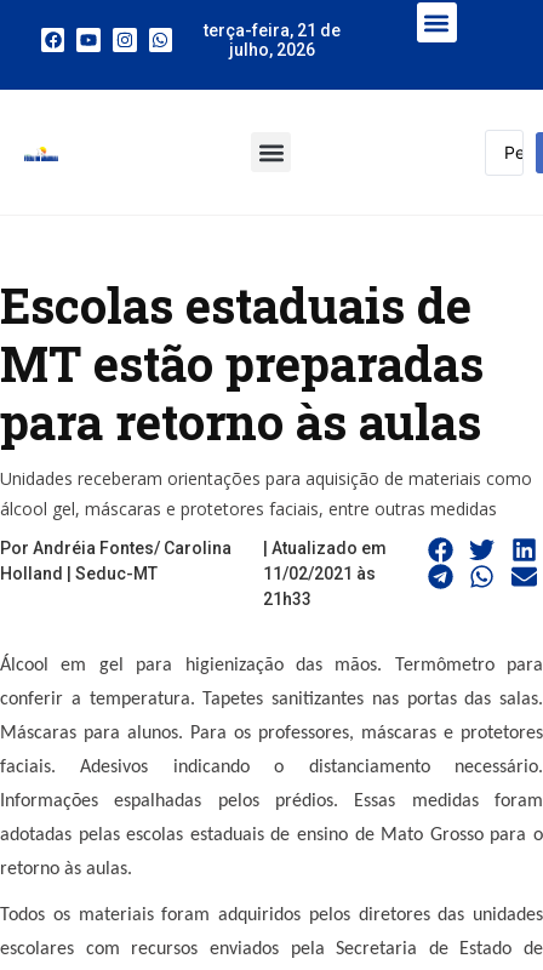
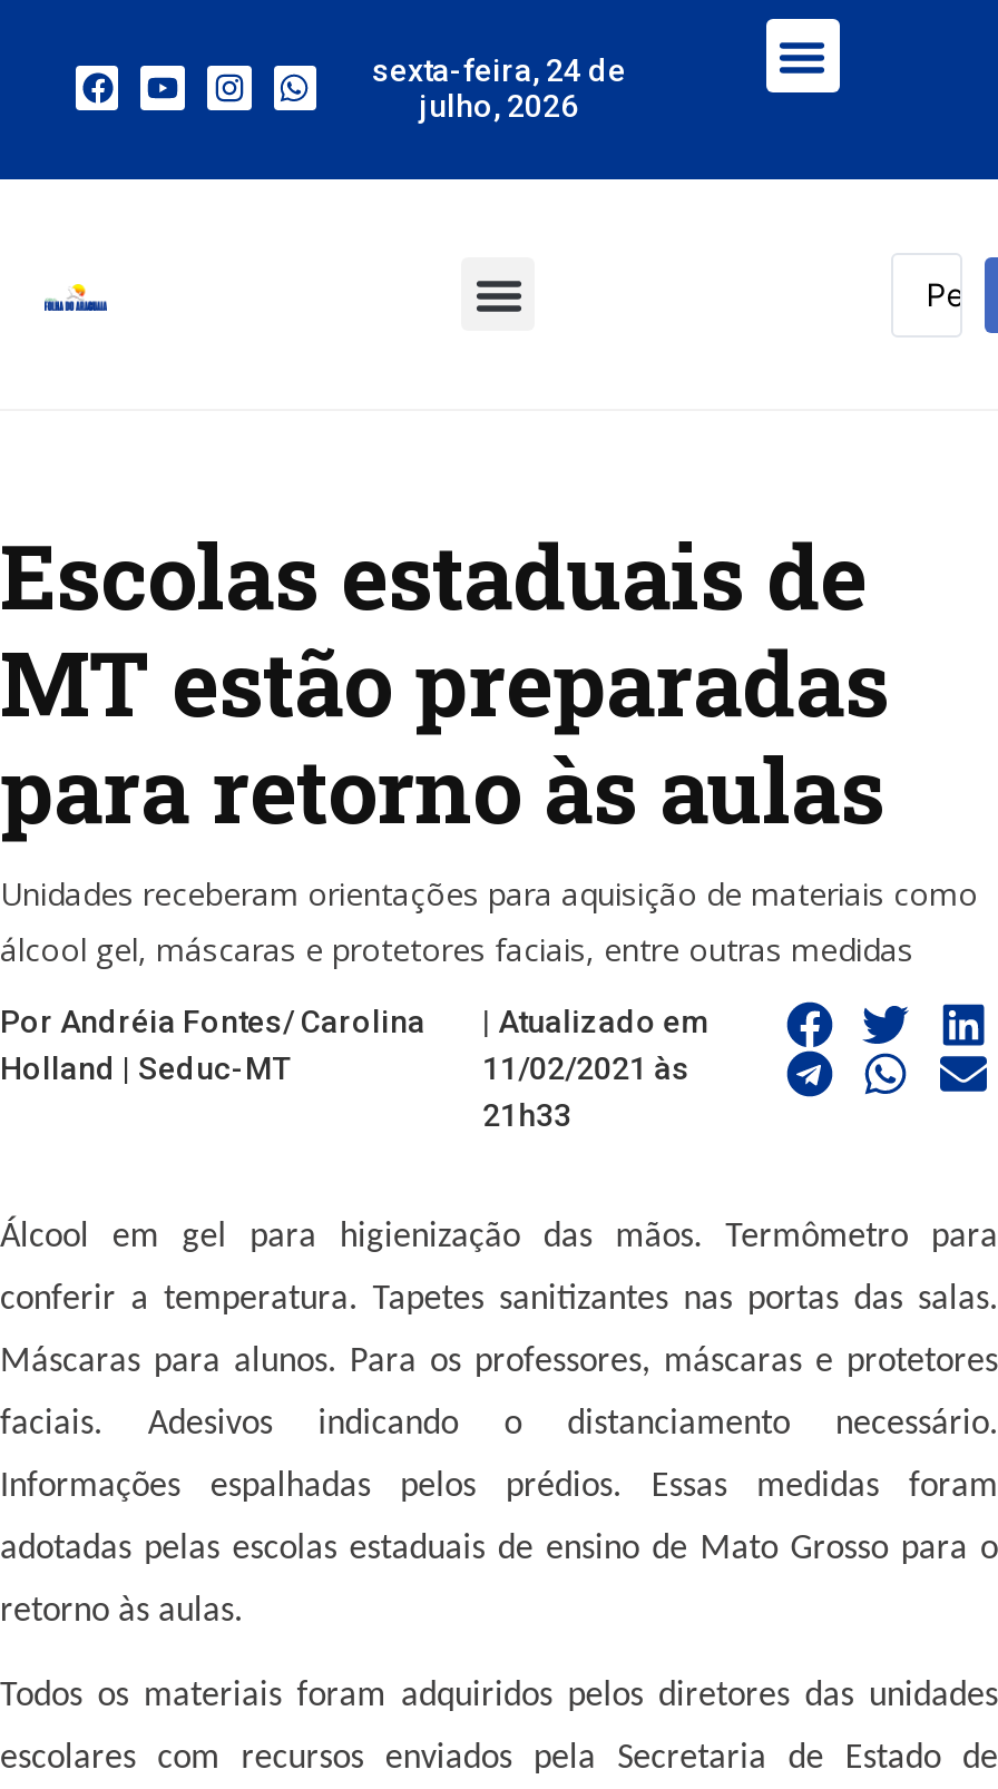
[203,21,340,40] terça-feira, 21 de -> [372,52,626,88] sexta-feira, 24 de

